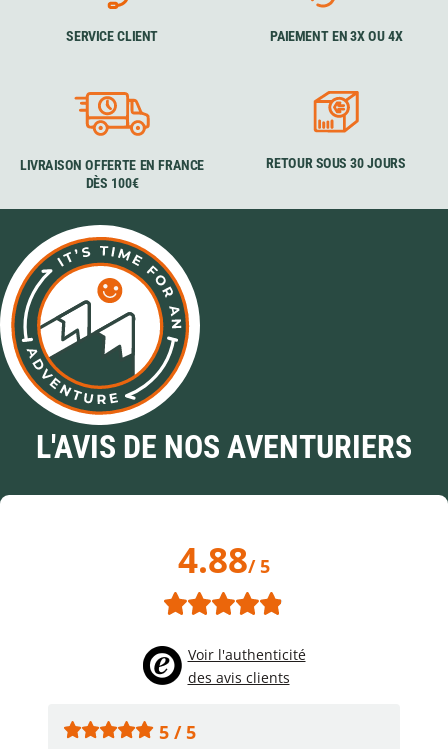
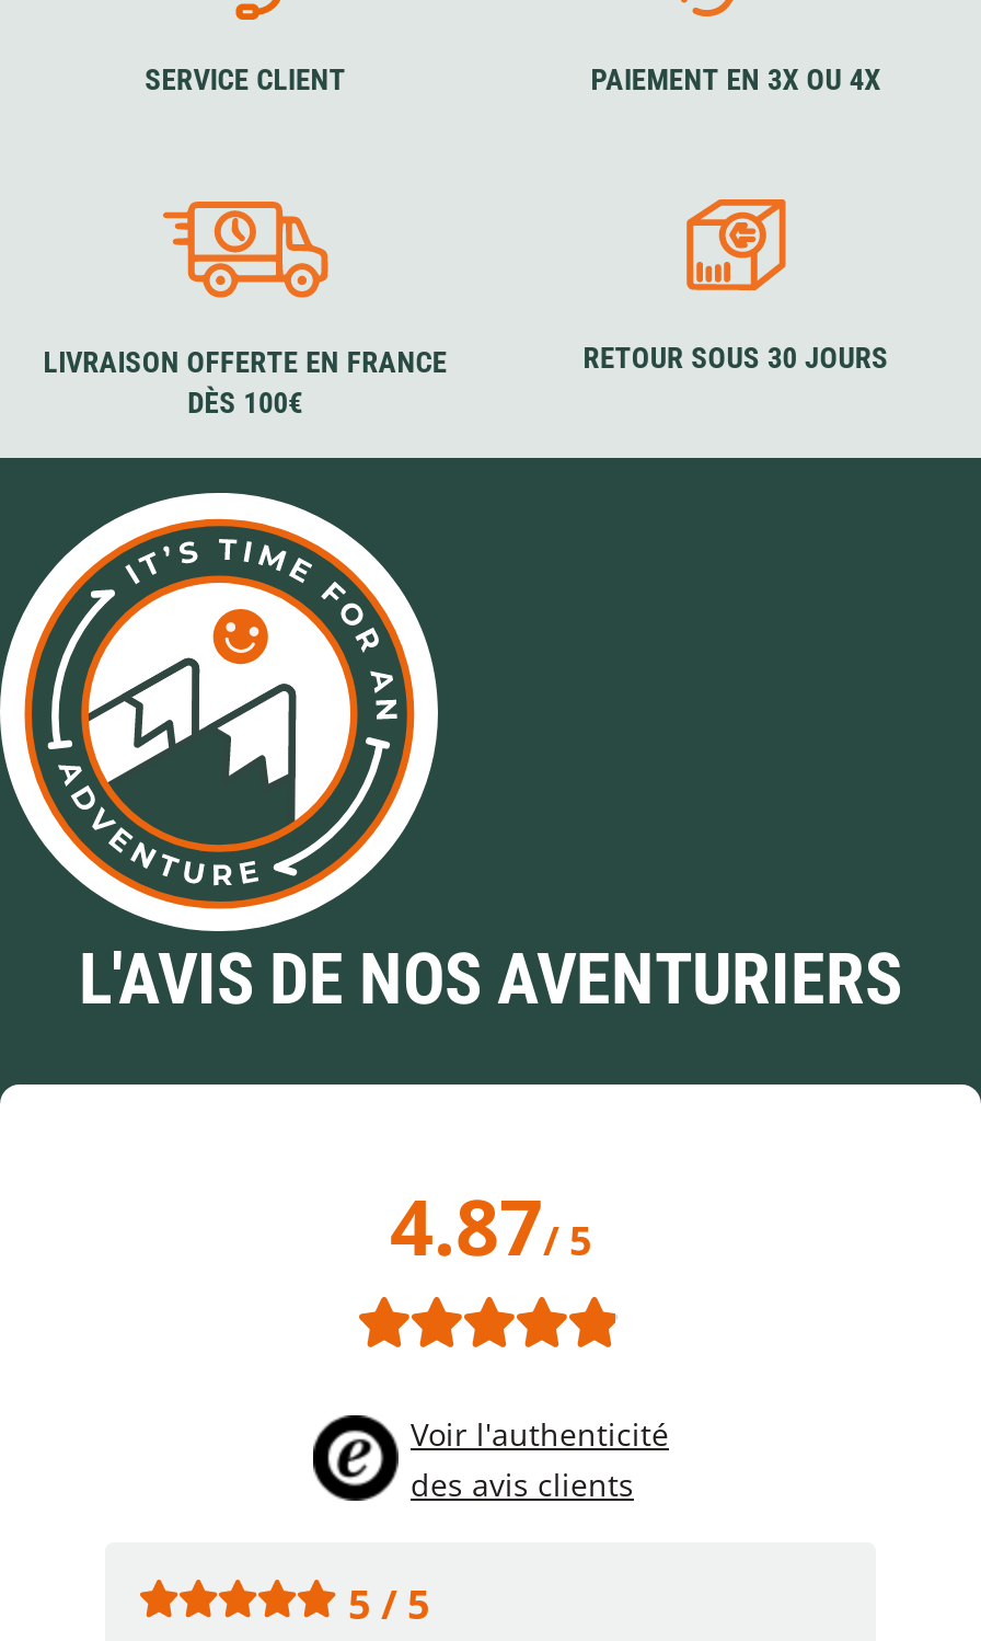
[178,536,270,583] 4.88/ 5 -> [390,1173,591,1276] 4.87/ 5

